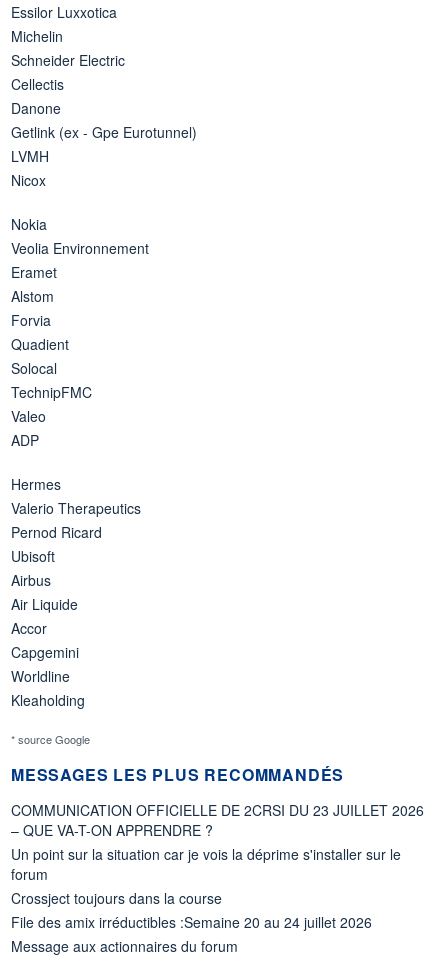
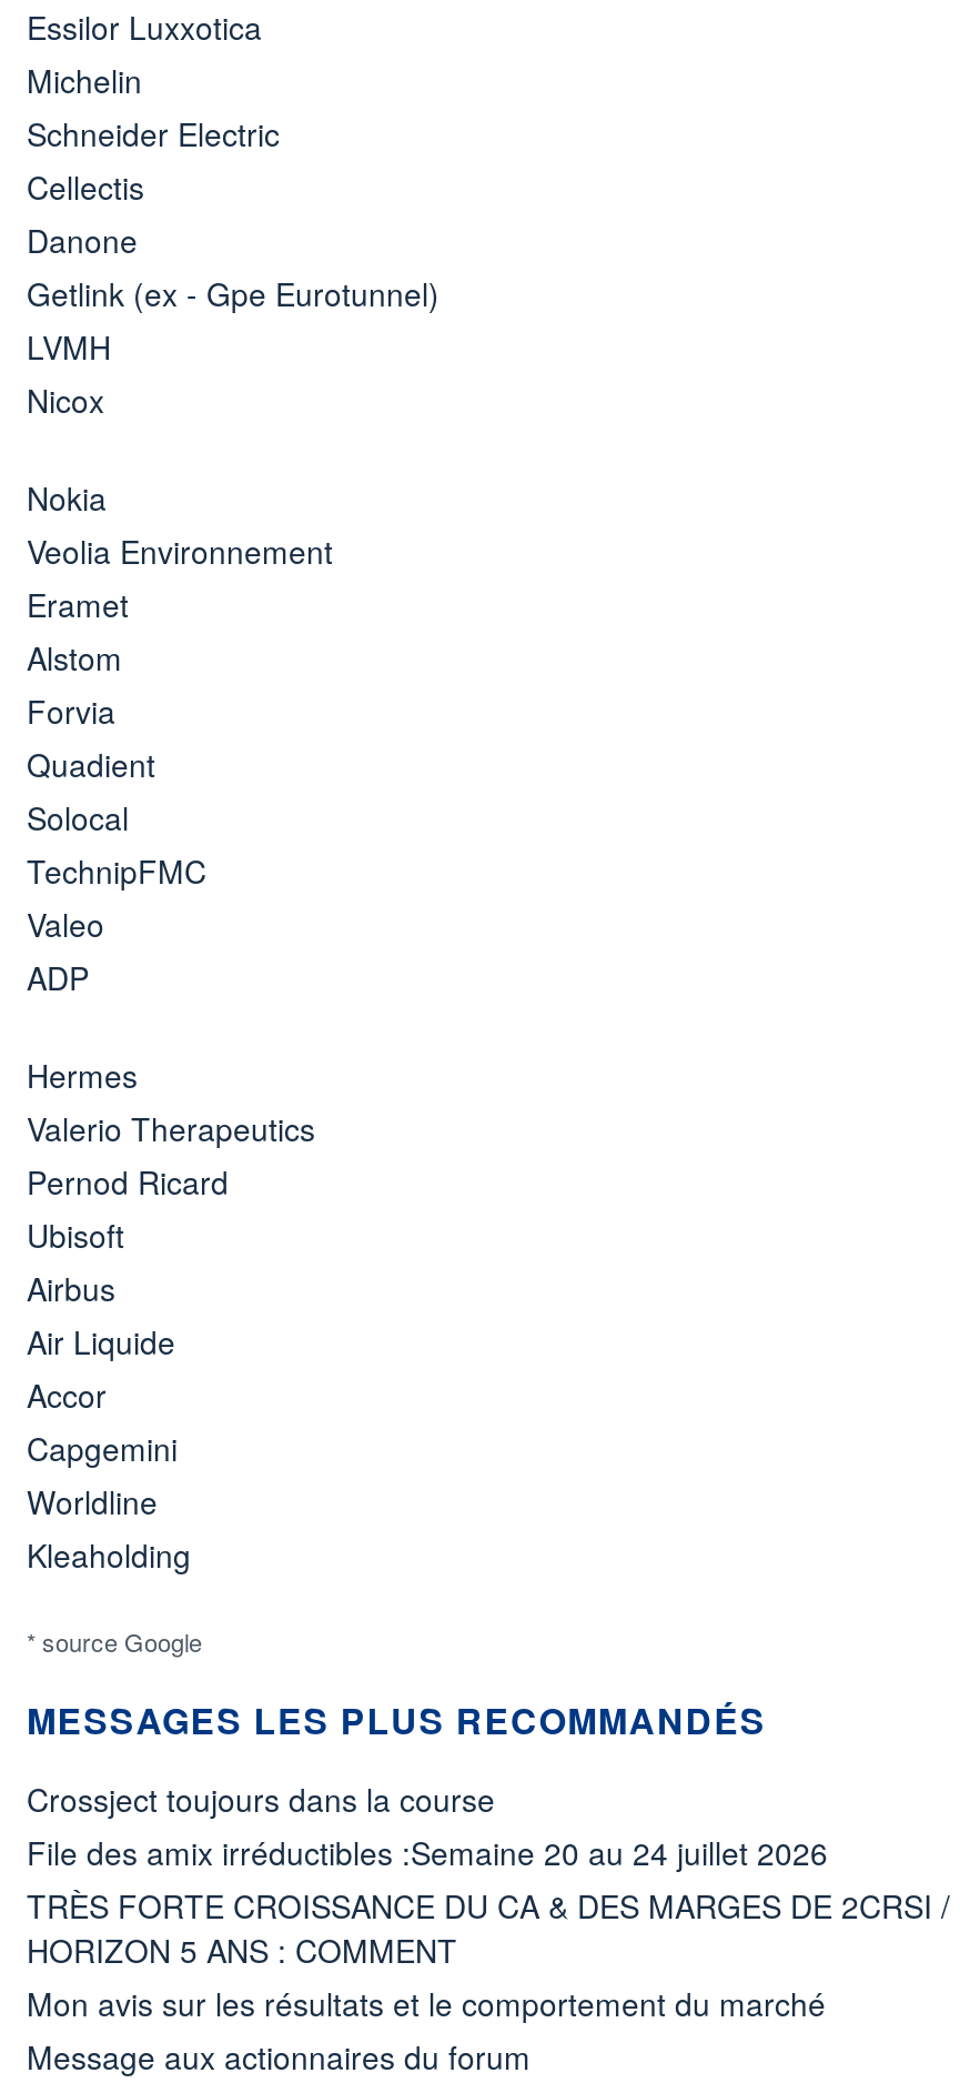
[11,800,424,884] COMMUNICATION OFFICIELLE DE 2CRSI DU 23 JUILLET 2026 | – QUE VA-T-ON APPRENDRE ? | Un point sur la situation car je vois la déprime s'installer sur le | forum -> none
moved [11,888,372,932] -> [27,1777,828,1874]: Crossject toujours dans la course | File des amix irréductibles :Semaine 20 au 24 juillet 2026
none -> [27,1883,950,2025] TRÈS FORTE CROISSANCE DU CA & DES MARGES DE 2CRSI / | HORIZON 5 ANS : COMMENT | Mon avis sur les résultats et le comportement du marché

